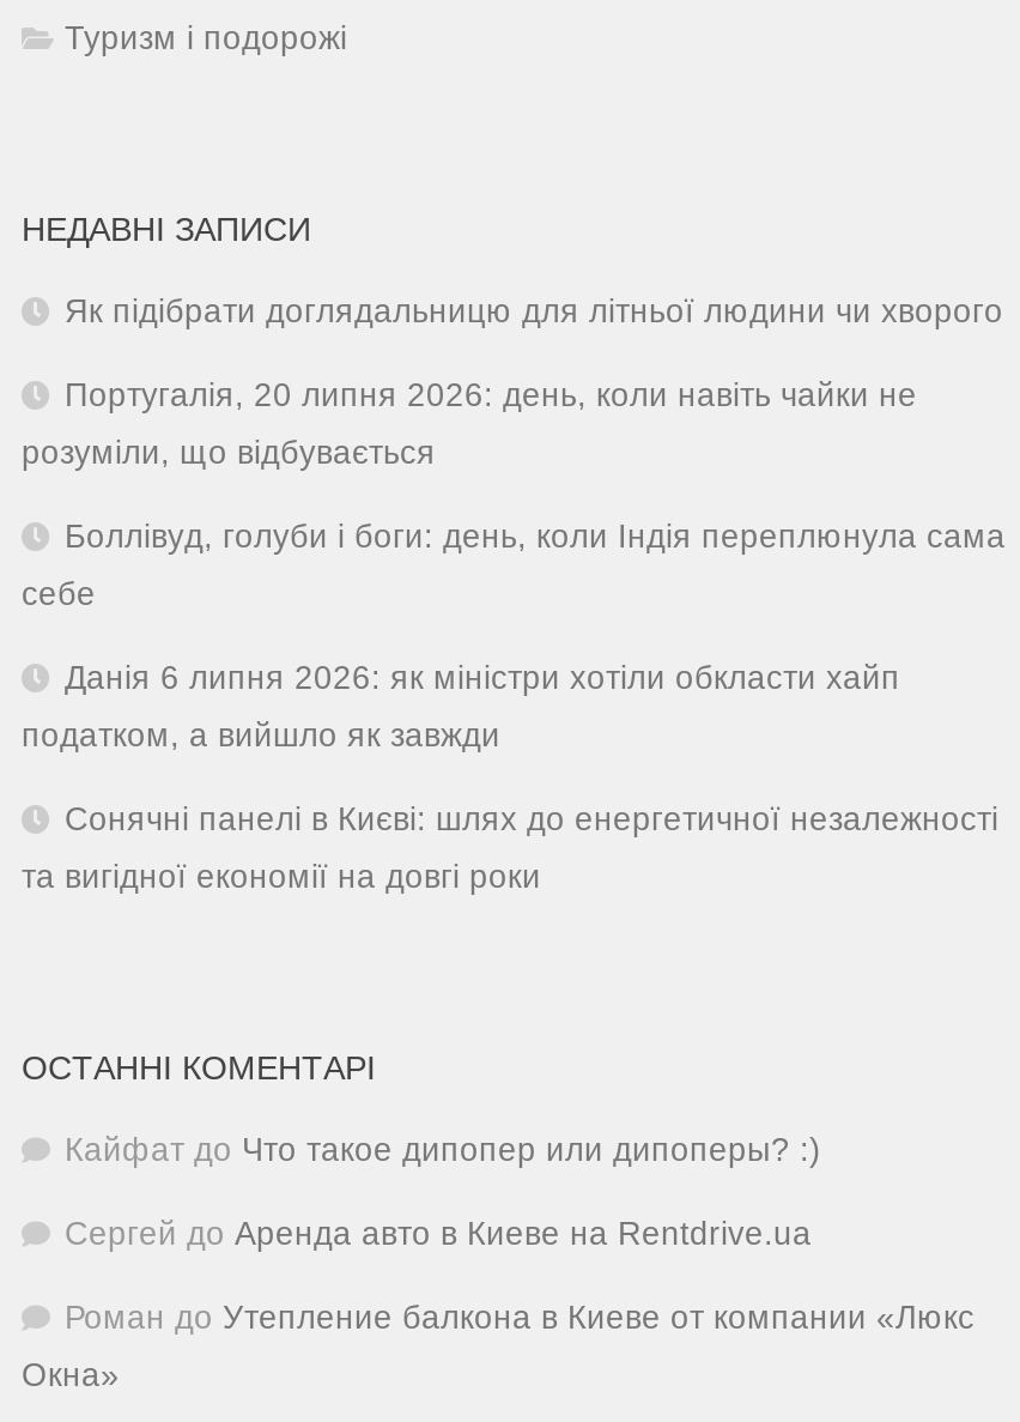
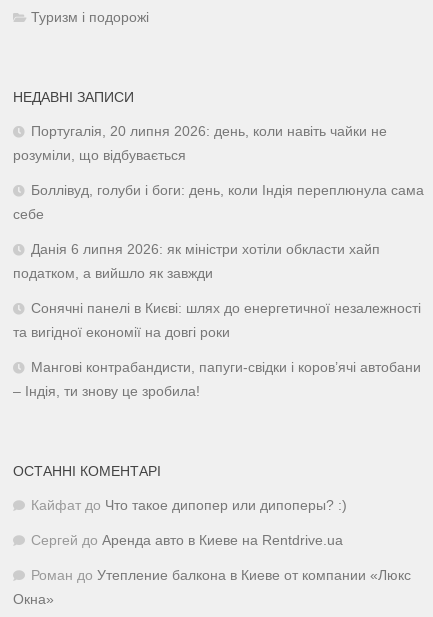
[65,294,1003,329] Як підібрати доглядальницю для літньої людини чи хворого -> none
moved [22,377,1006,895] -> [13,123,424,339]: Португалія, 20 липня 2026: день, коли навіть чайки не | розуміли, що відбувається | Боллівуд, голуби і боги: день, коли Індія переплюнула сама | себе | Данія 6 липня 2026: як міністри хотіли обкласти хайп | податком, а вийшло як завжди | Сонячні панелі в Києві: шлях до енергетичної незалежності | та вигідної економії на довгі роки
none -> [13,359,421,398] Мангові контрабандисти, папуги-свідки і коров’ячі автобани | – Індія, ти знову це зробила!

